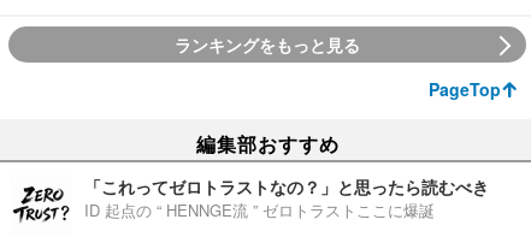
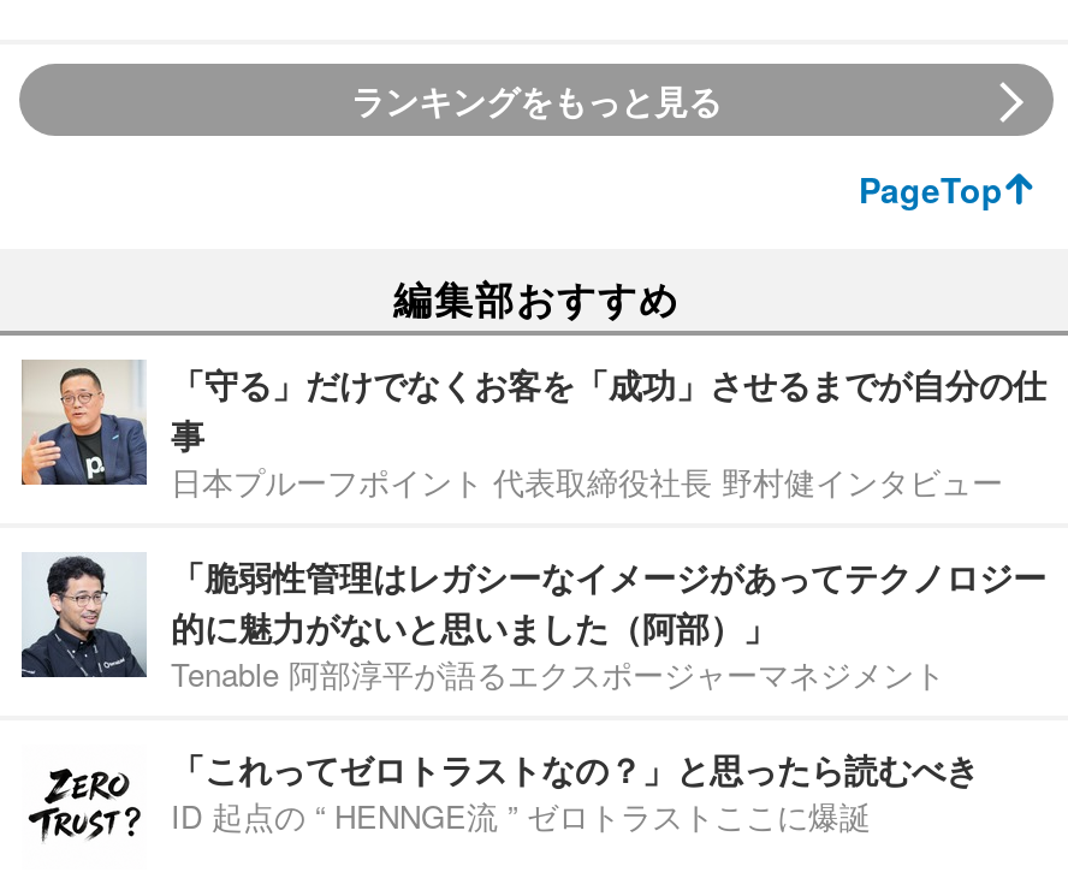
none -> [19,359,1046,696] [image] | 「守る」だけでなくお客を「成功」させるまでが自分の仕 | 事 | 日本プルーフポイント 代表取締役社長 野村健インタビュー | 「脆弱性管理はレガシーなイメージがあってテクノロジー | 的に魅力がないと思いました（阿部）」 | Tenable 阿部淳平が語るエクスポージャーマネジメント
none -> [19,552,137,680] [image]

